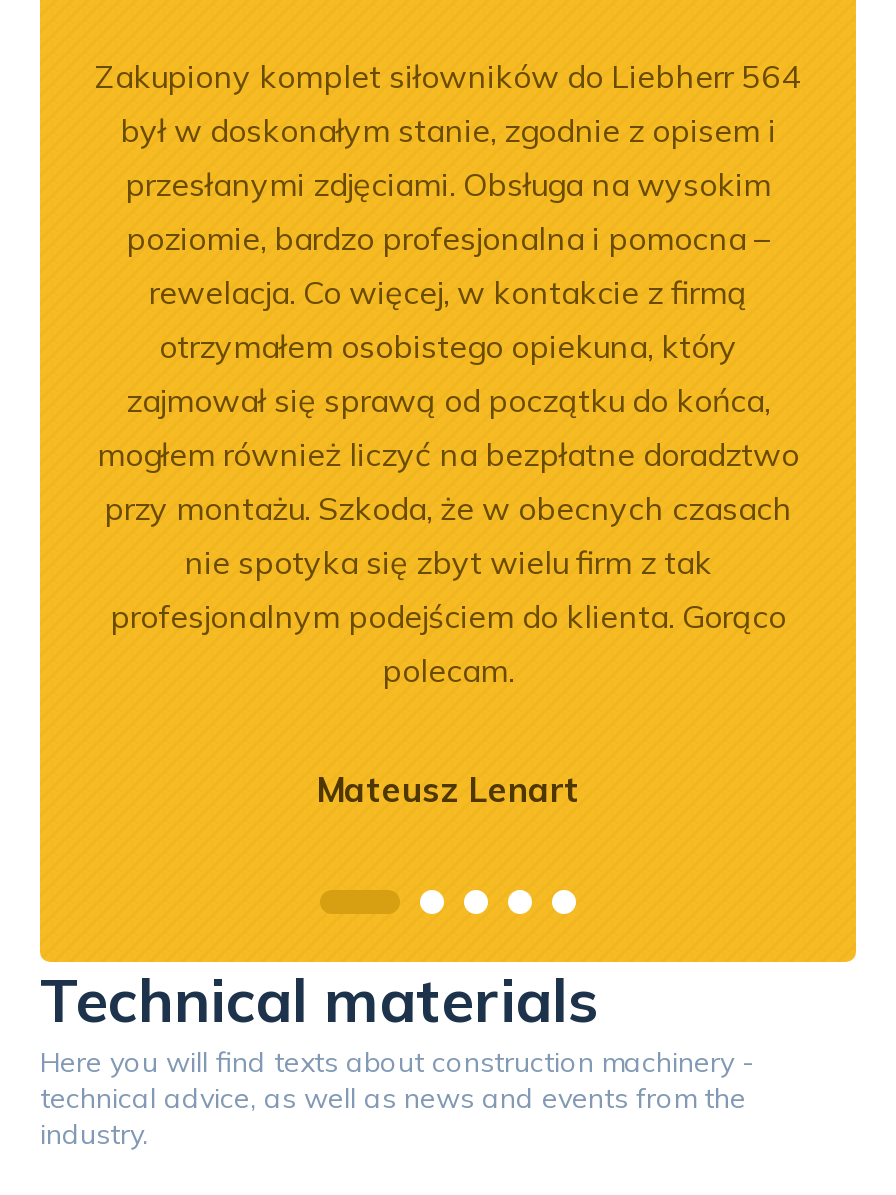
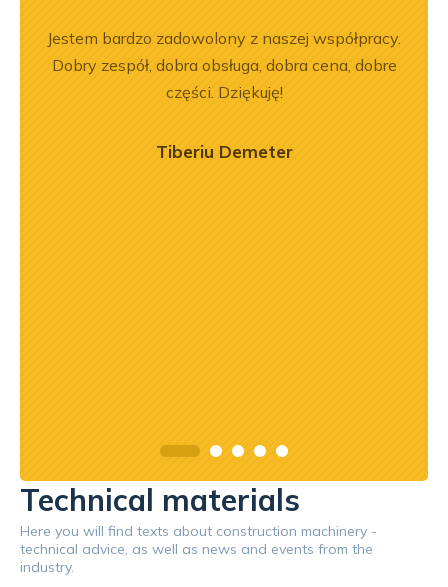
[95,56,801,690] Zakupiony komplet siłowników do Liebherr 564 | był w doskonałym stanie, zgodnie z opisem i | przesłanymi zdjęciami. Obsługa na wysokim | poziomie, bardzo profesjonalna i pomocna – | rewelacja. Co więcej, w kontakcie z firmą | otrzymałem osobistego opiekuna, który | zajmował się sprawą od początku do końca, | mogłem również liczyć na bezpłatne doradztwo | przy montażu. Szkoda, że w obecnych czasach | nie spotyka się zbyt wielu firm z tak | profesjonalnym podejściem do klienta. Gorąco | polecam. -> [47,28,401,102] Jestem bardzo zadowolony z naszej współpracy. | Dobry zespół, dobra obsługa, dobra cena, dobre | części. Dziękuję!
[316,768,580,810] Mateusz Lenart -> [155,141,292,162] Tiberiu Demeter

